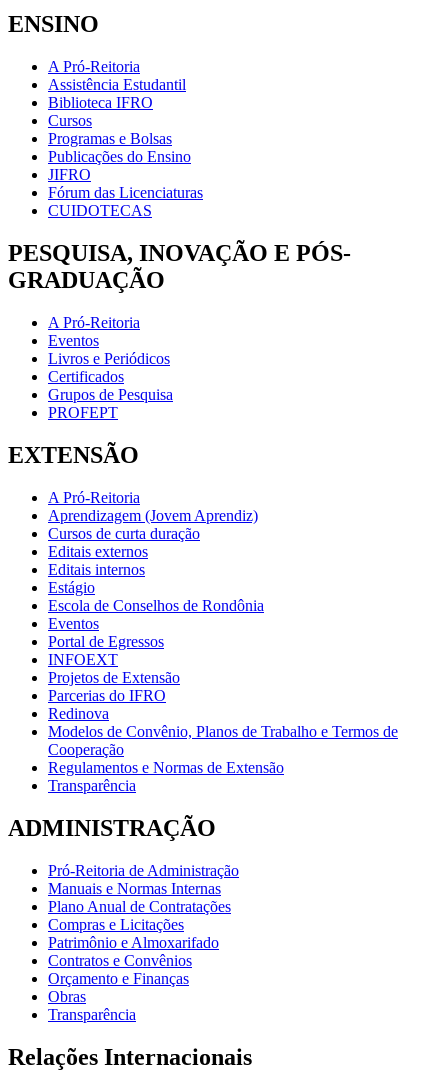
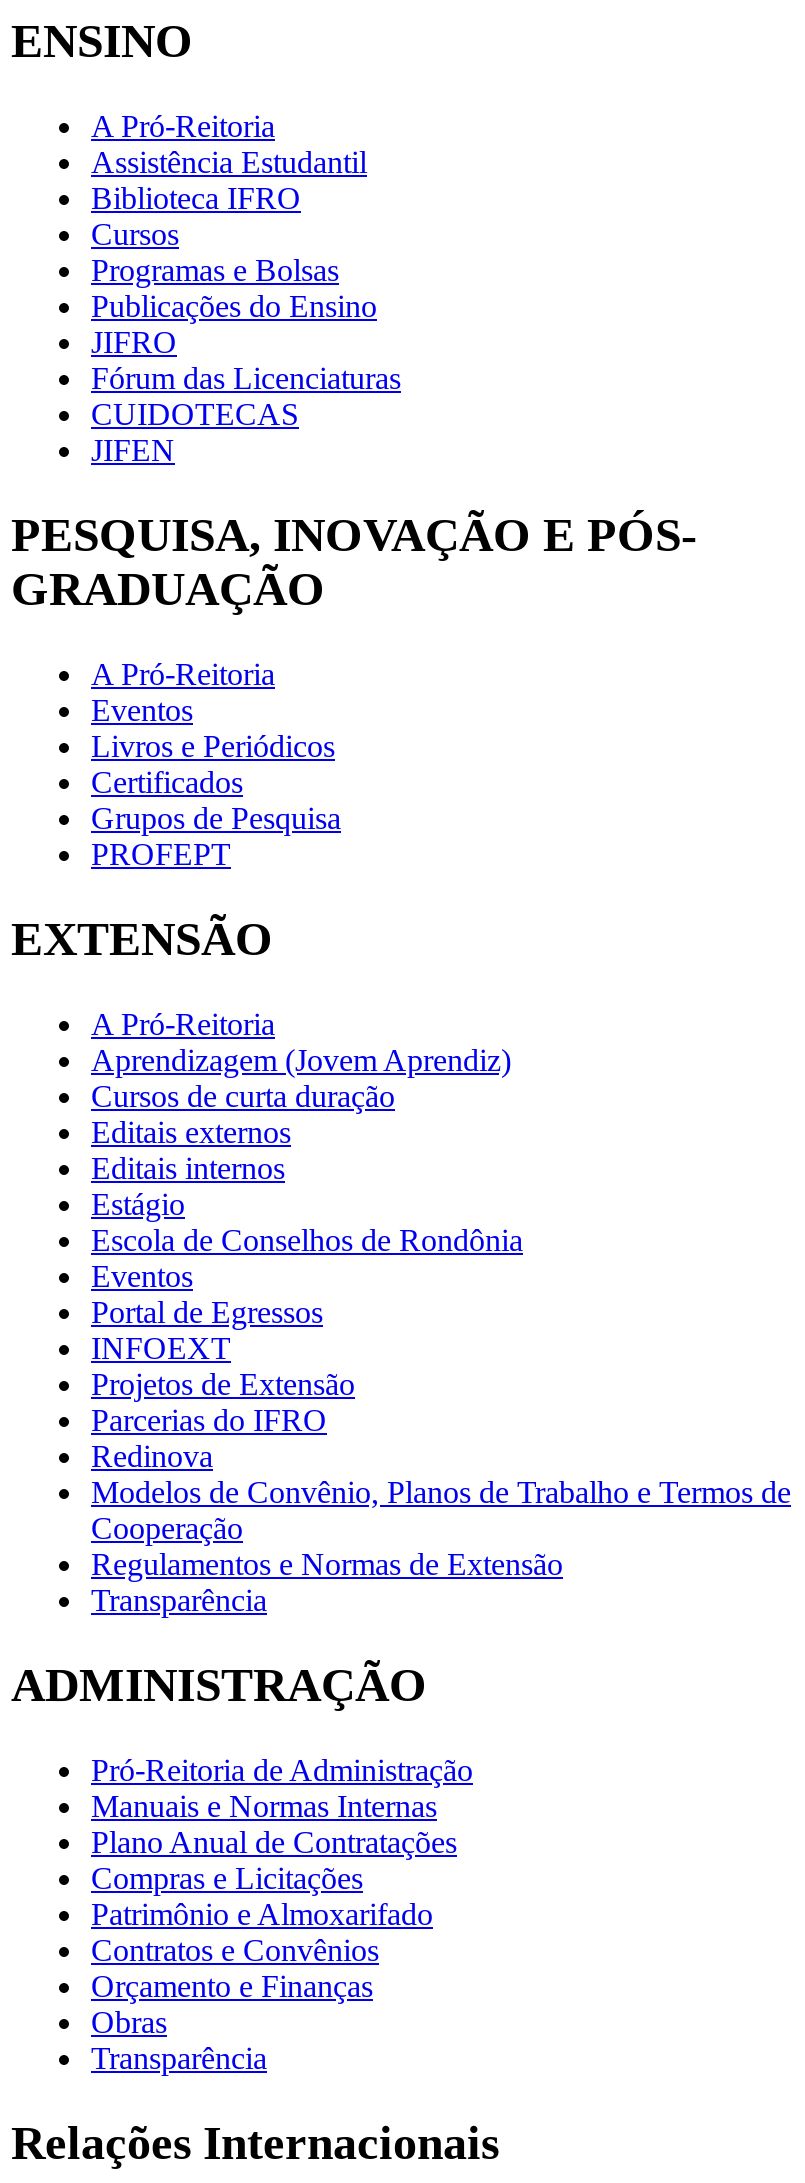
none -> [91,433,175,467] JIFEN

